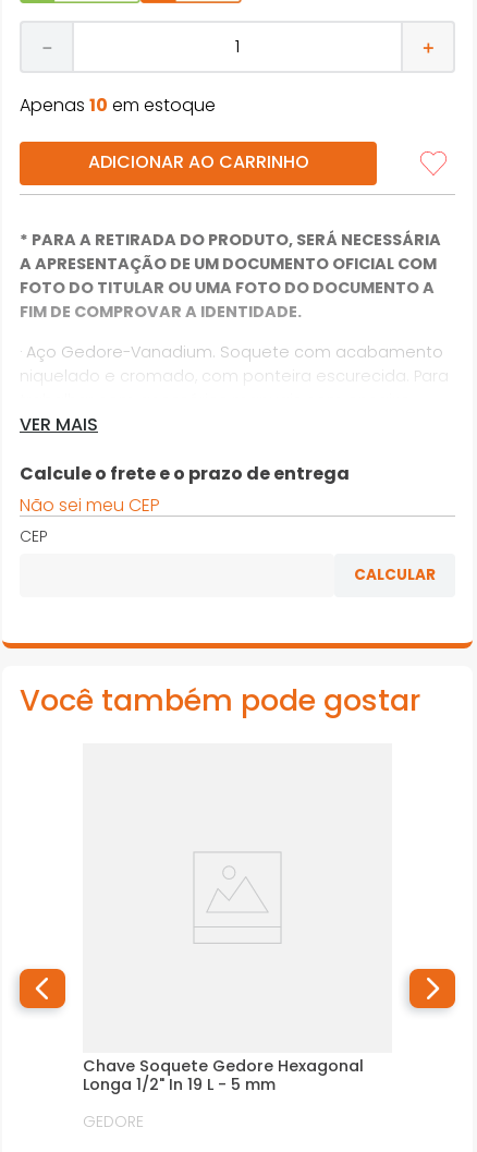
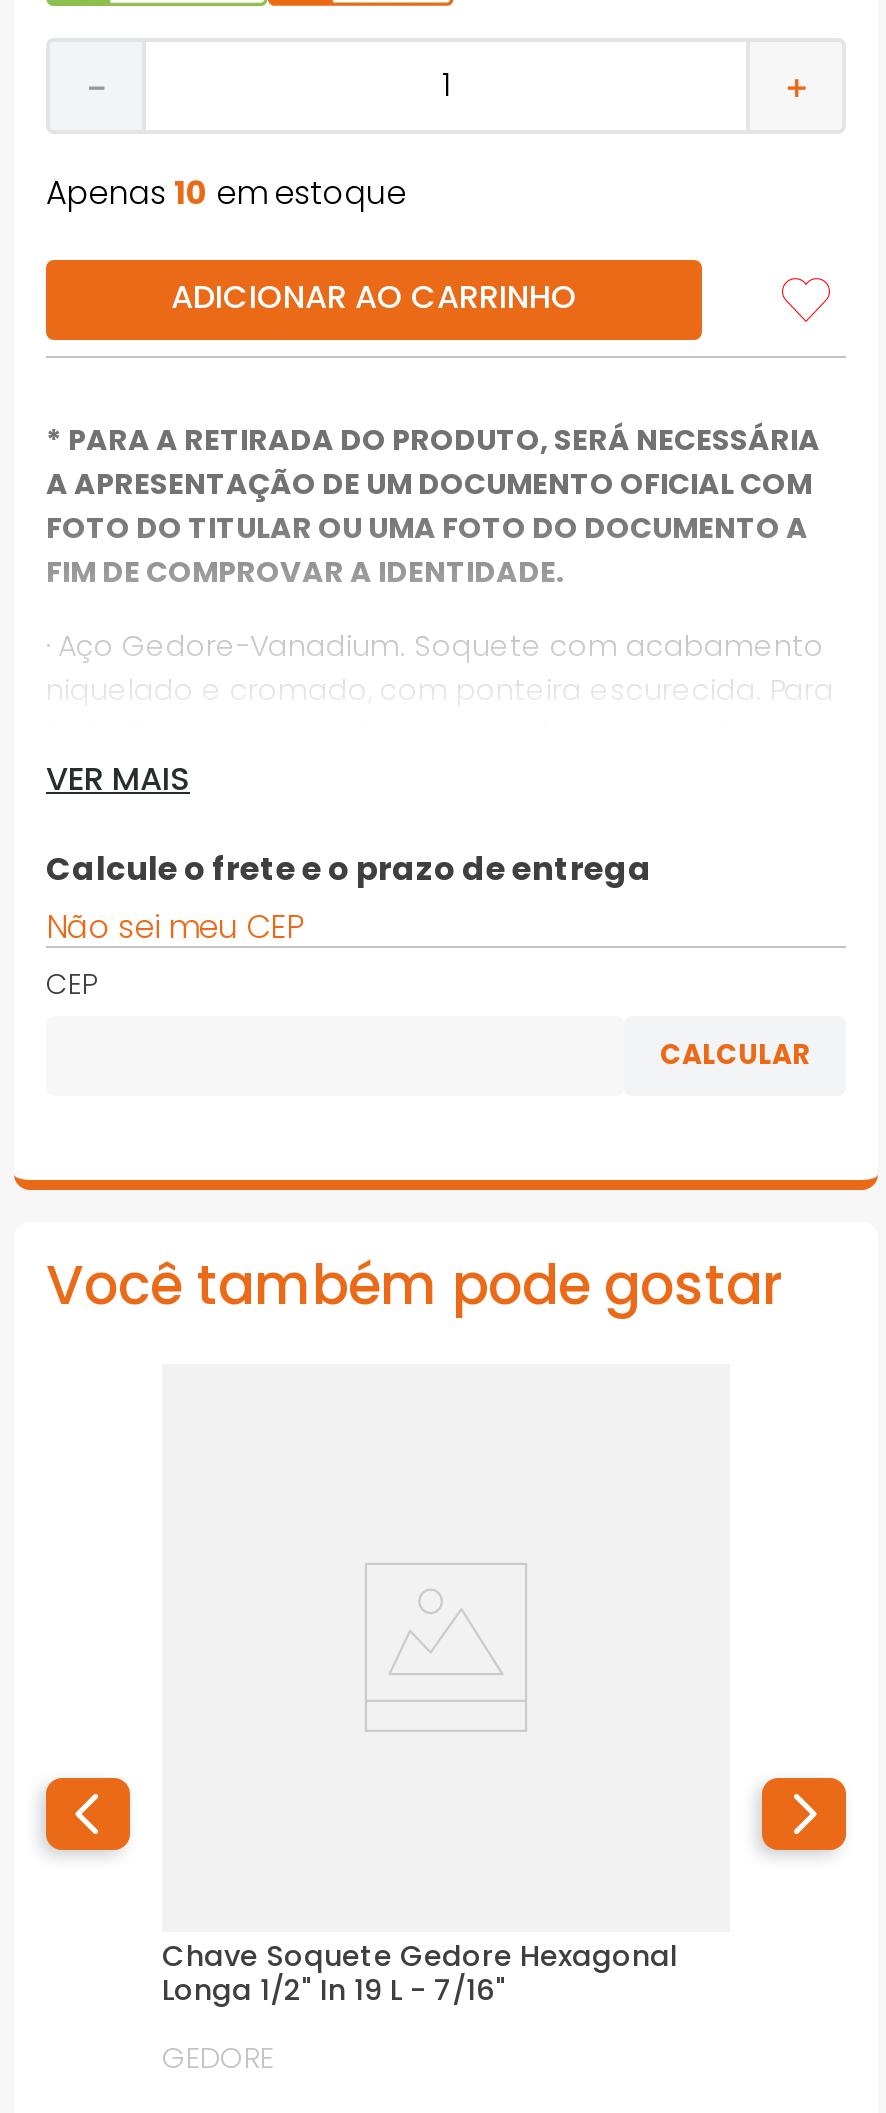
[83,1074,276,1095] Longa 1/2" In 19 L - 5 mm -> [162,1970,506,2010] Longa 1/2" In 19 L - 7/16"

